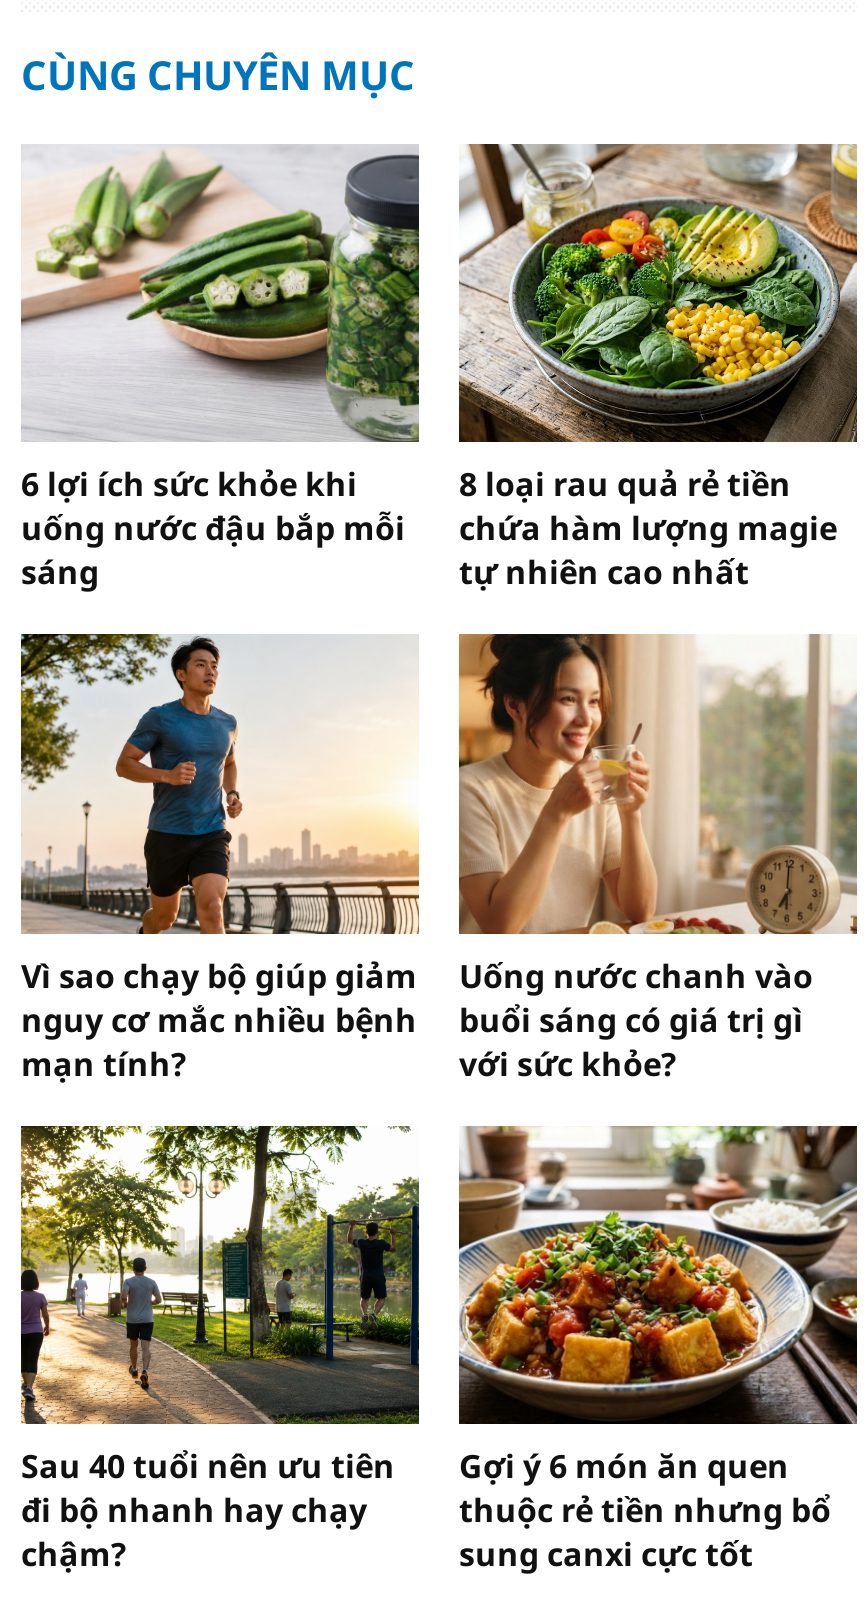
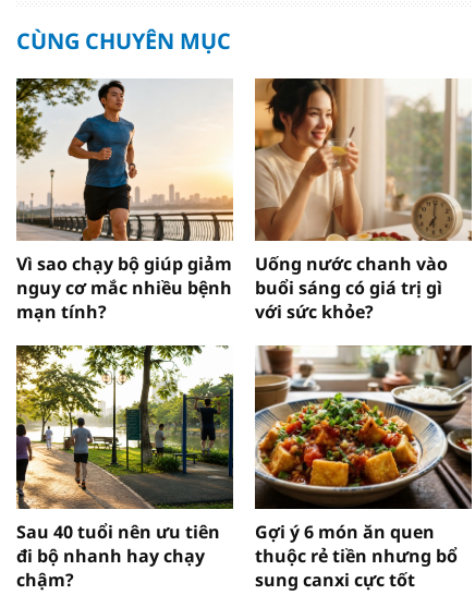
[21,148,421,594] [image] | 6 lợi ích sức khỏe khi | uống nước đậu bắp mỗi | sáng -> none
[459,142,859,594] [image] | 8 loại rau quả rẻ tiền | chứa hàm lượng magie | tự nhiên cao nhất -> none

